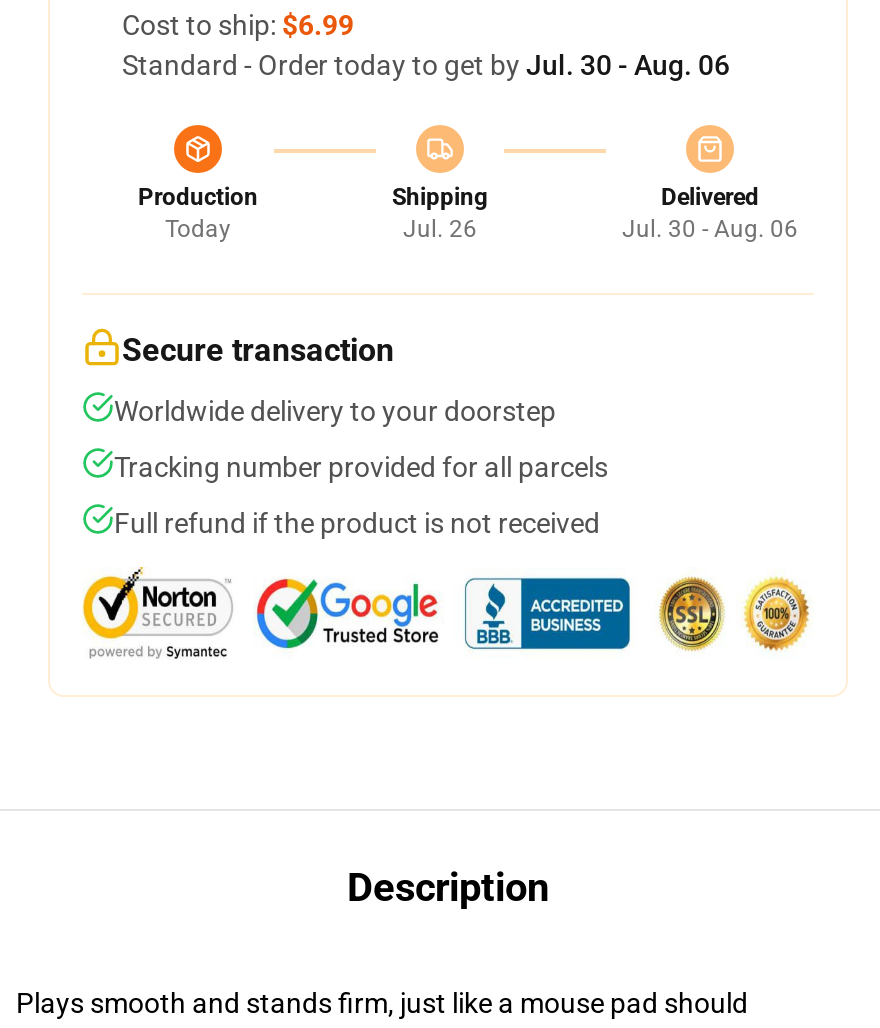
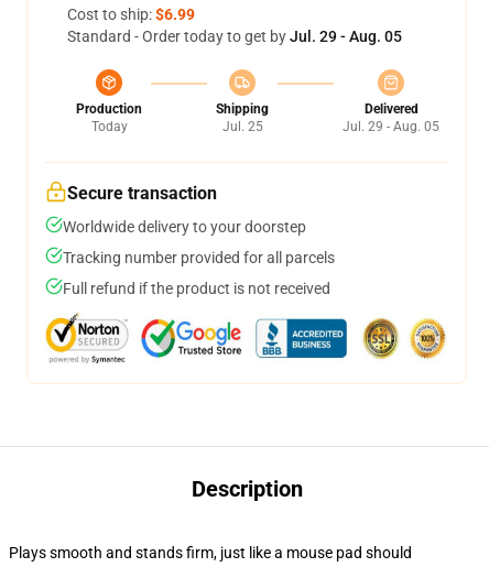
[122,49,730,81] Standard - Order today to get by Jul. 30 - Aug. 06 -> [67,28,402,45] Standard - Order today to get by Jul. 29 - Aug. 05
[403,215,477,243] Jul. 26 -> [222,119,263,134] Jul. 25
[622,215,798,243] Jul. 30 - Aug. 06 -> [343,119,439,134] Jul. 29 - Aug. 05

